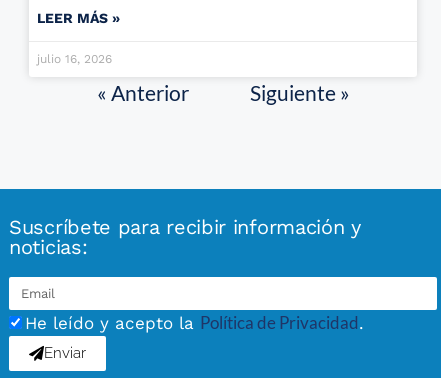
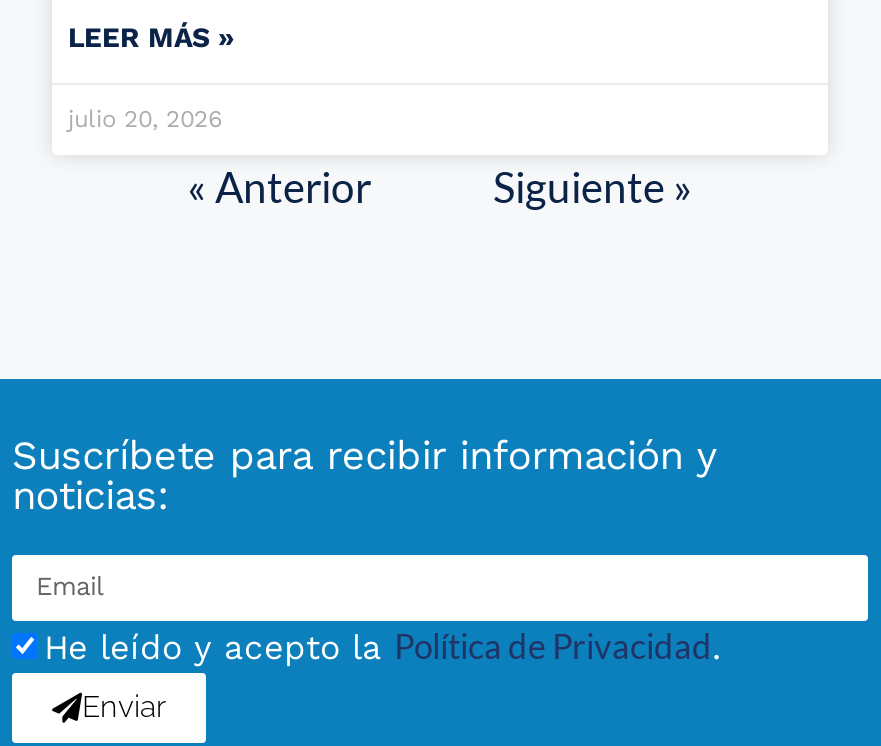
[37,52,112,66] julio 16, 2026 -> [68,105,222,133] julio 20, 2026

